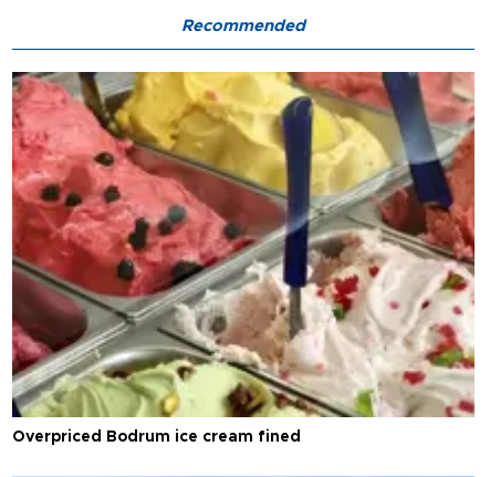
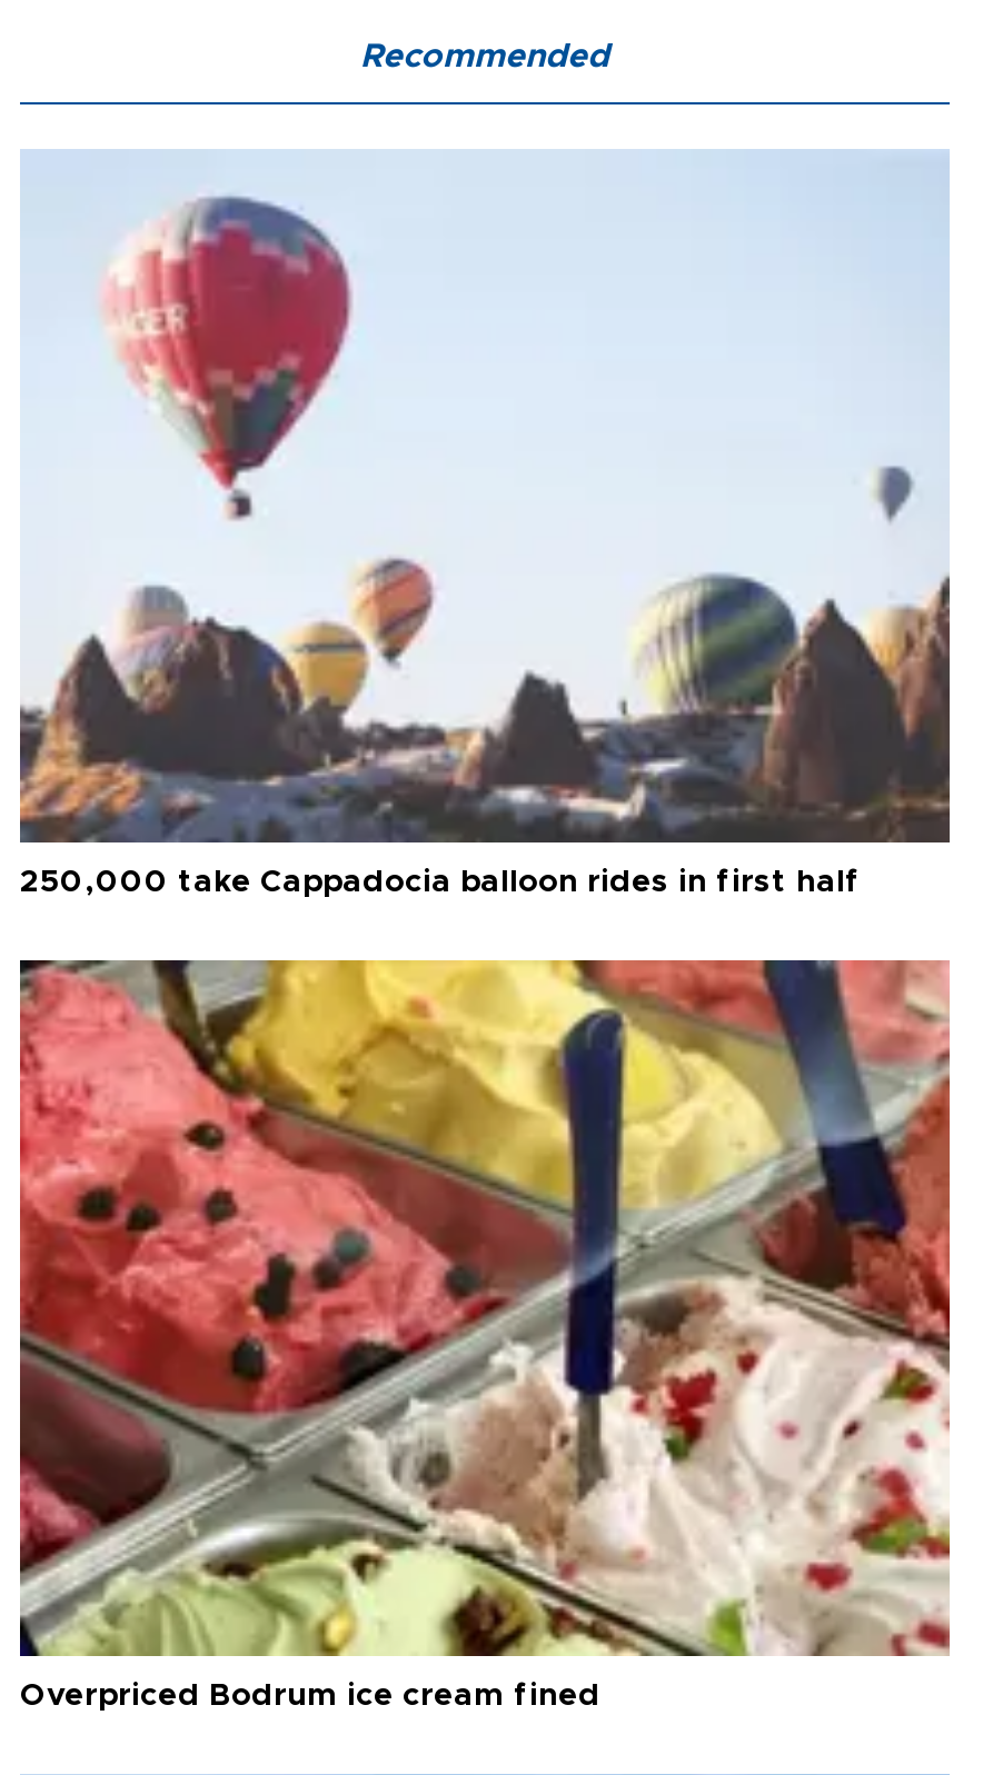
none -> [18,149,952,899] [image] | 250,000 take Cappadocia balloon rides in first half

